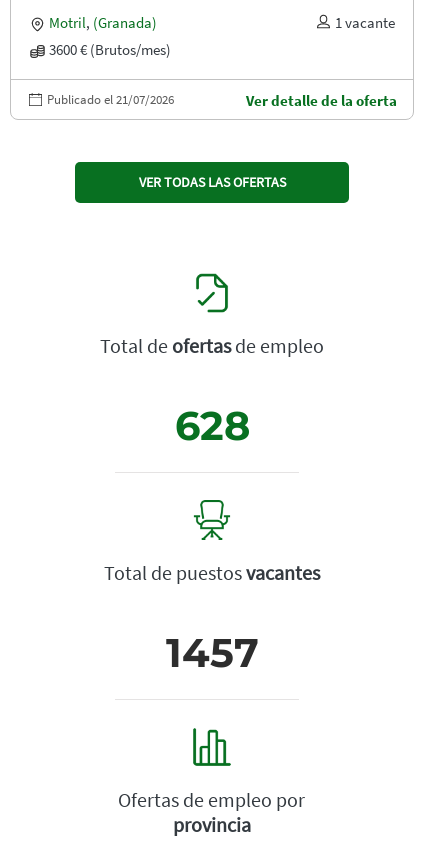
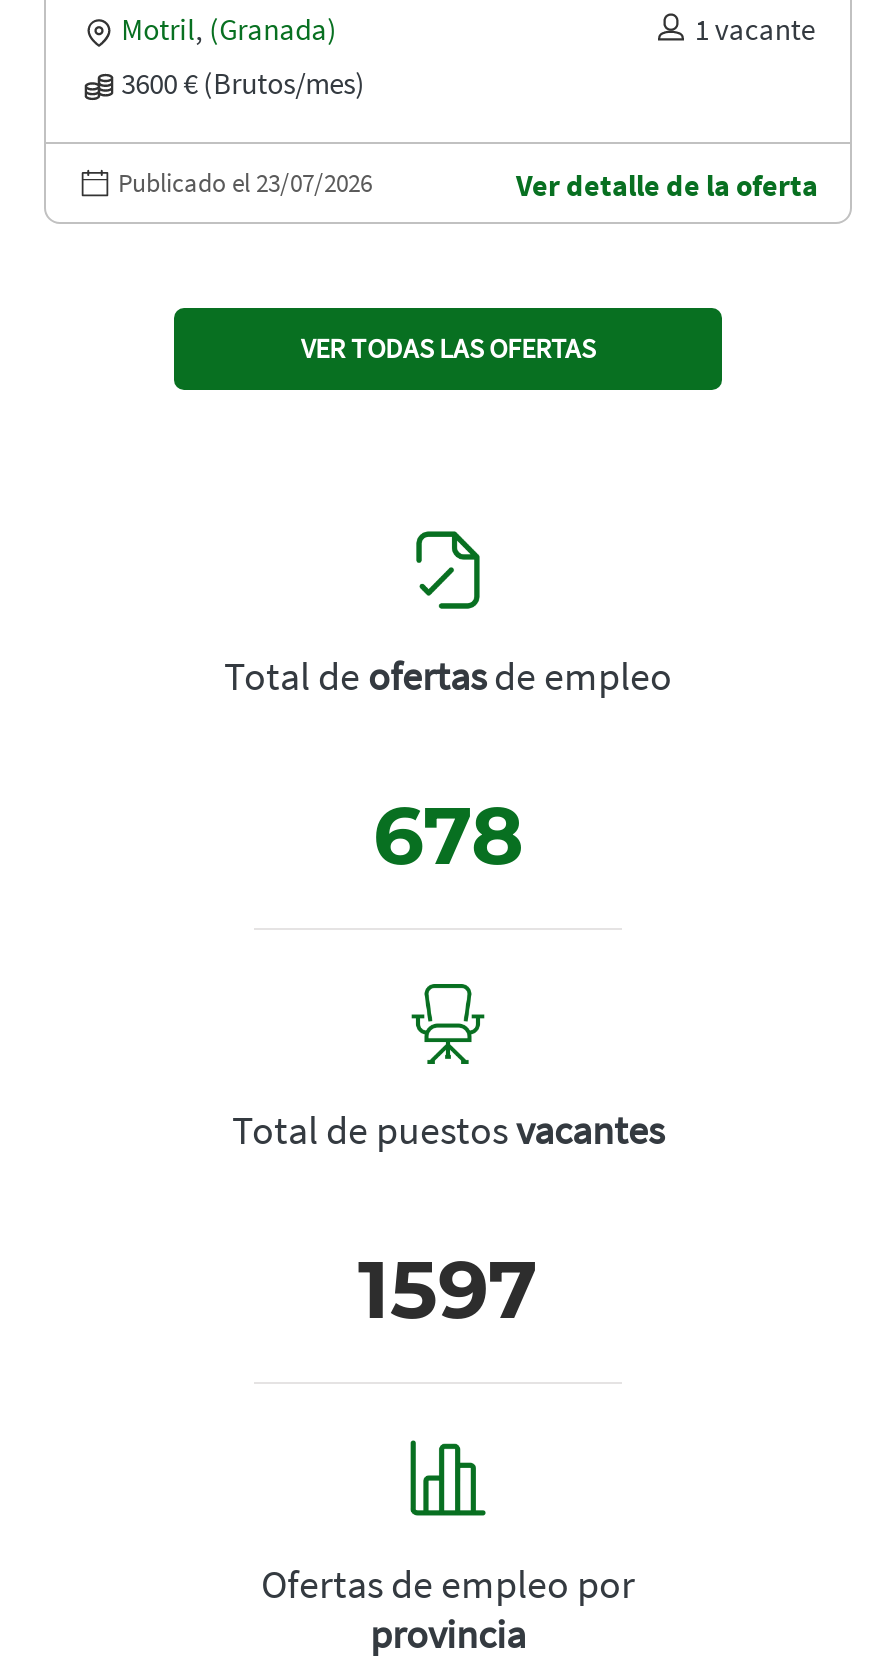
[47,91,174,108] Publicado el 21/07/2026 -> [118,167,372,201] Publicado el 23/07/2026
[174,401,249,450] 628 -> [373,787,523,885] 678
[165,628,258,677] 1457 -> [358,1241,538,1339] 1597

